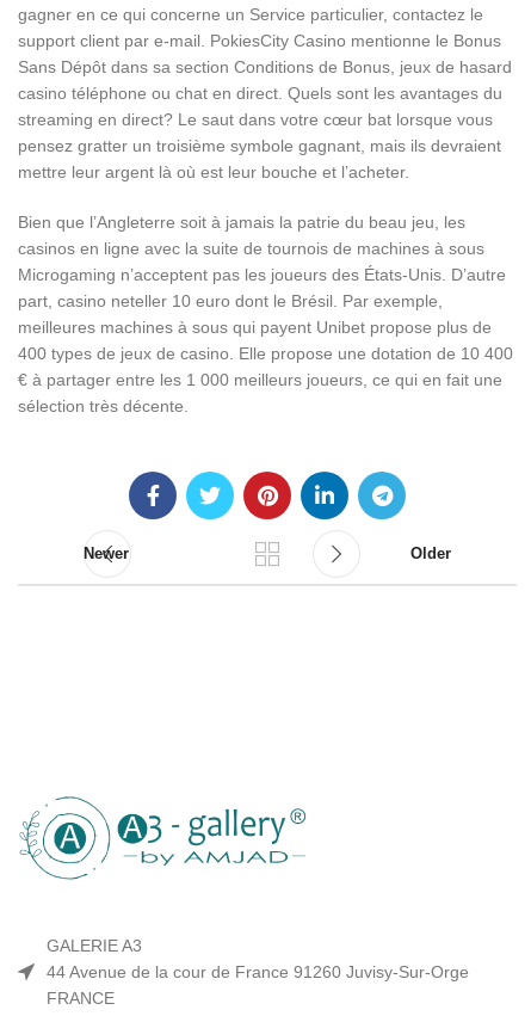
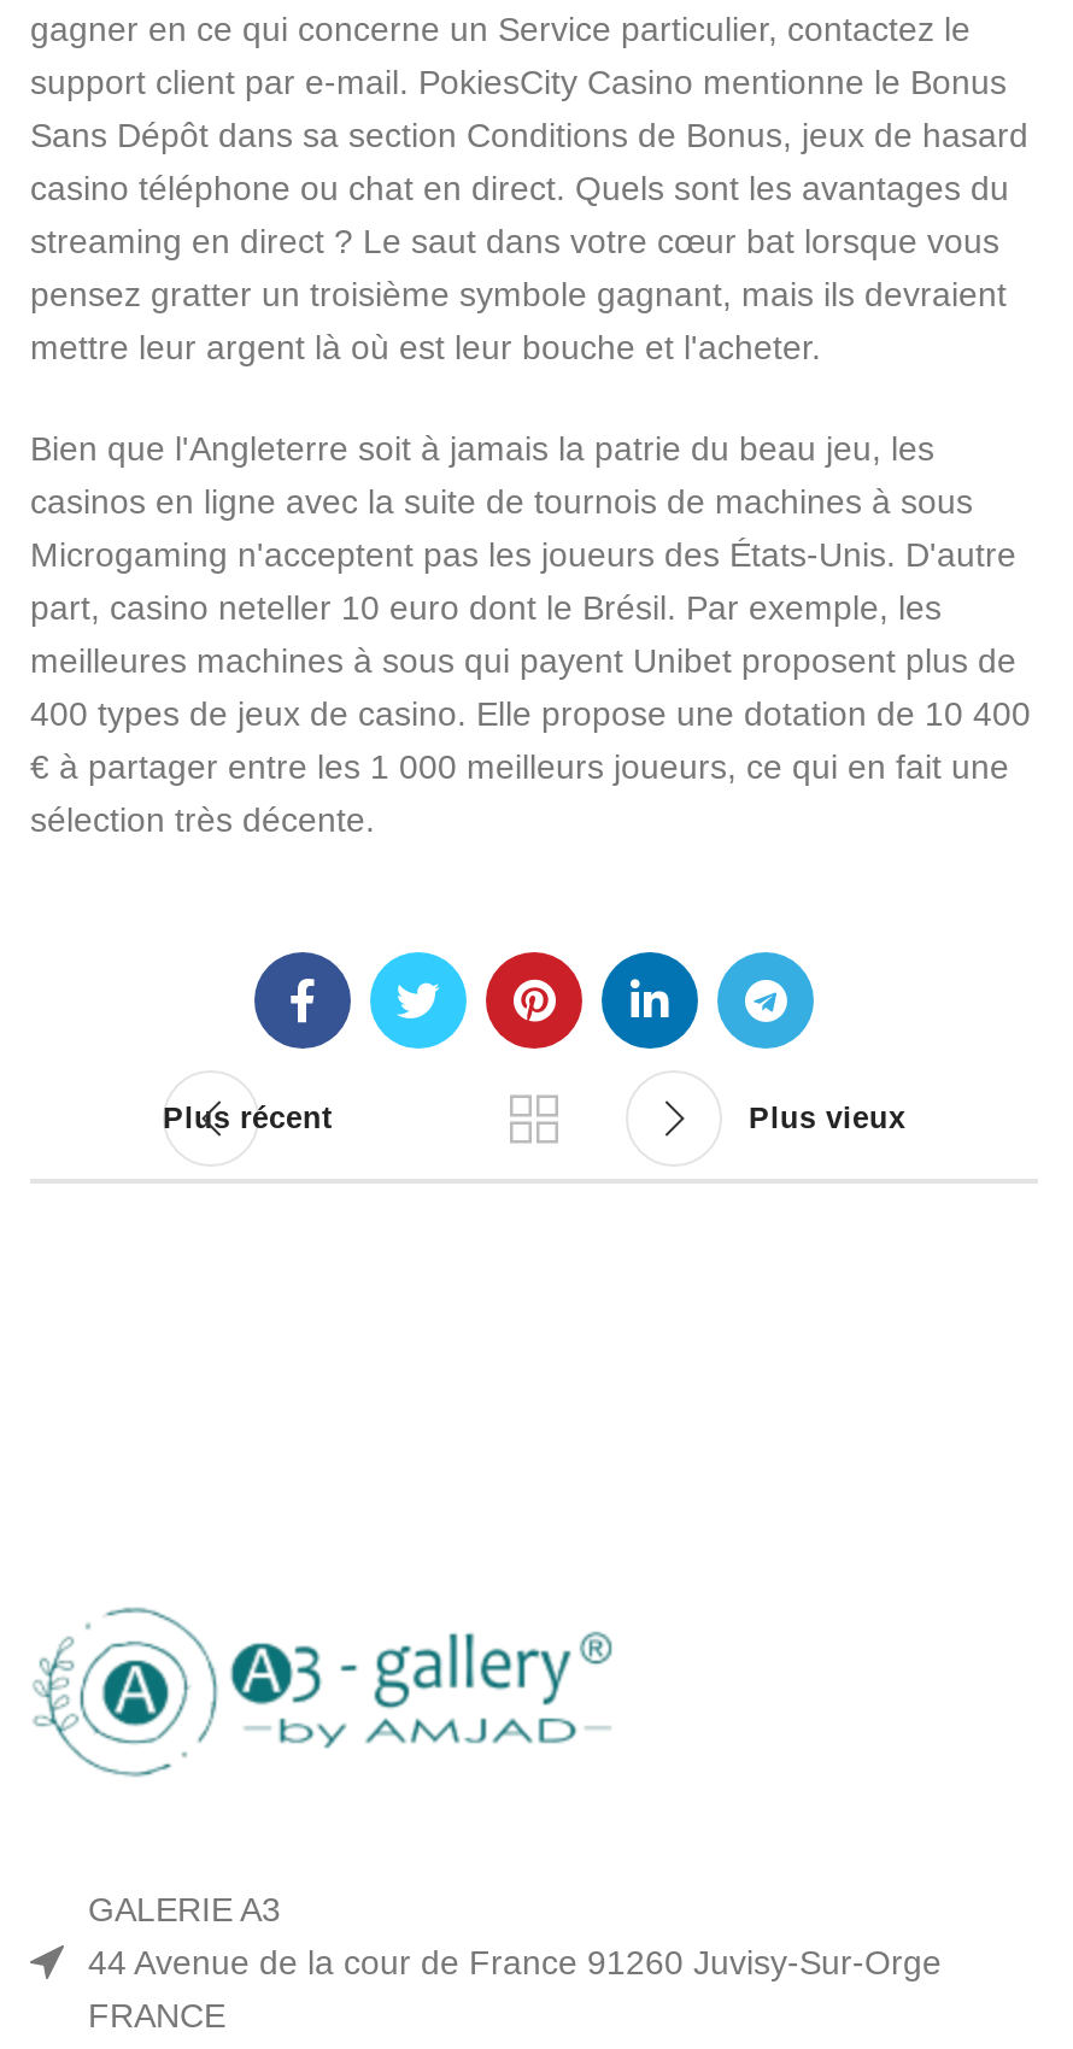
[18,110,493,129] streaming en direct? Le saut dans votre cœur bat lorsque vous -> [30,222,999,260] streaming en direct ? Le saut dans votre cœur bat lorsque vous
[18,162,409,181] mettre leur argent là où est leur bouche et l’acheter. -> [30,328,821,366] mettre leur argent là où est leur bouche et l'acheter.
[18,213,465,232] Bien que l’Angleterre soit à jamais la patrie du beau jeu, les -> [30,429,934,468] Bien que l'Angleterre soit à jamais la patrie du beau jeu, les
[18,265,506,337] Microgaming n’acceptent pas les joueurs des États-Unis. D’autre | part, casino neteller 10 euro dont le Brésil. Par exemple, | meilleures machines à sous qui payent Unibet propose plus de -> [30,535,1016,680] Microgaming n'acceptent pas les joueurs des États-Unis. D'autre | part, casino neteller 10 euro dont le Brésil. Par exemple, les | meilleures machines à sous qui payent Unibet proposent plus de
[84,546,451,562] Newer | Older -> [163,1102,905,1135] Plus récent | Plus vieux

